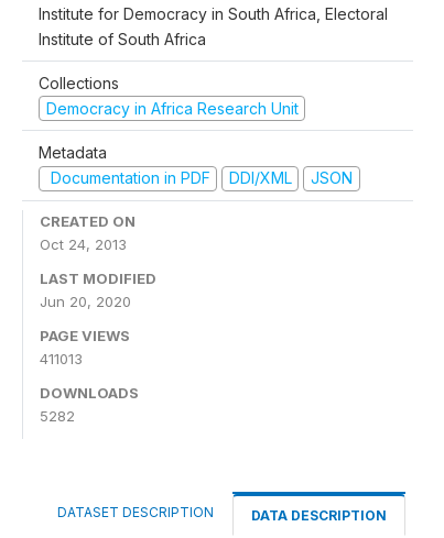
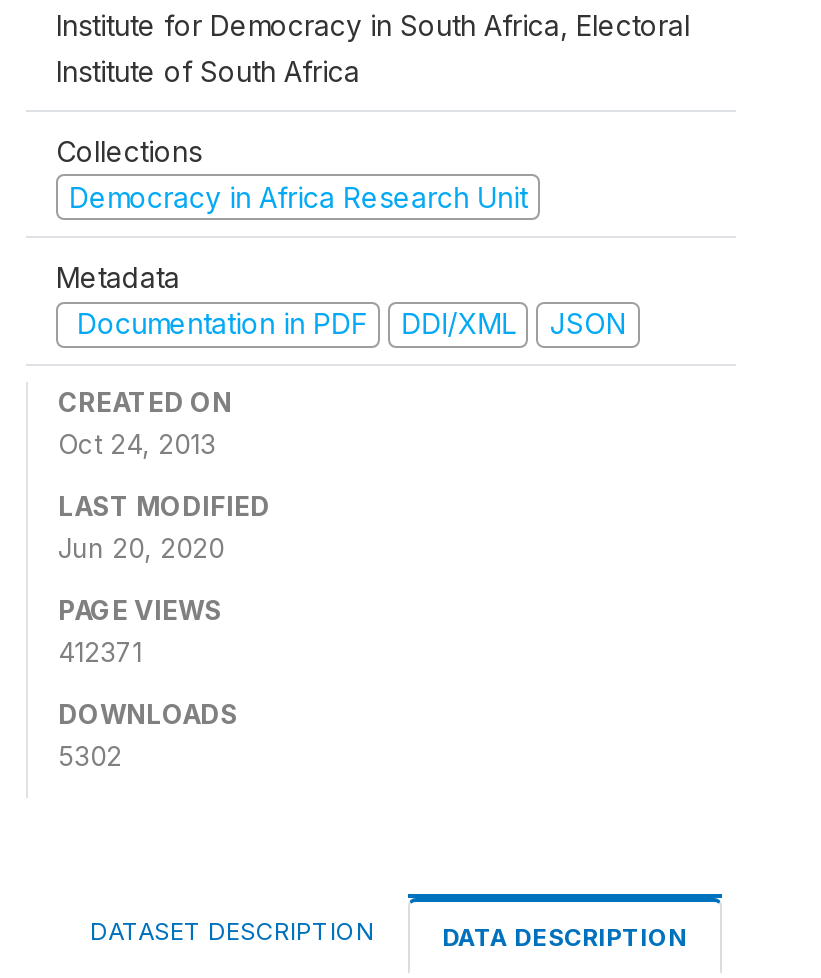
[40,349,83,367] 411013 -> [58,635,142,667] 412371
[40,407,75,424] 5282 -> [58,739,122,771] 5302

